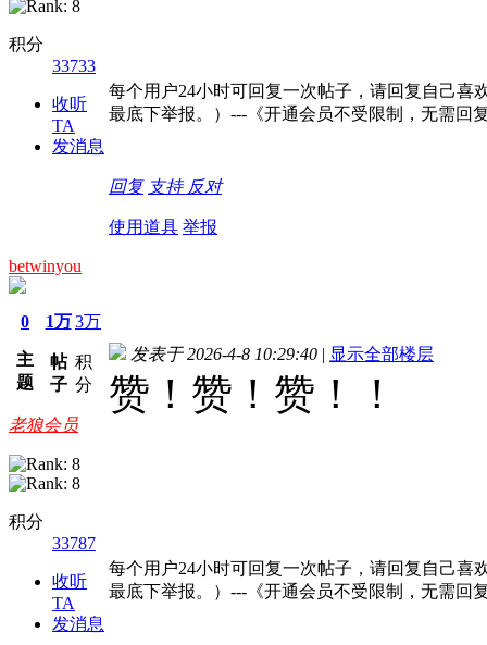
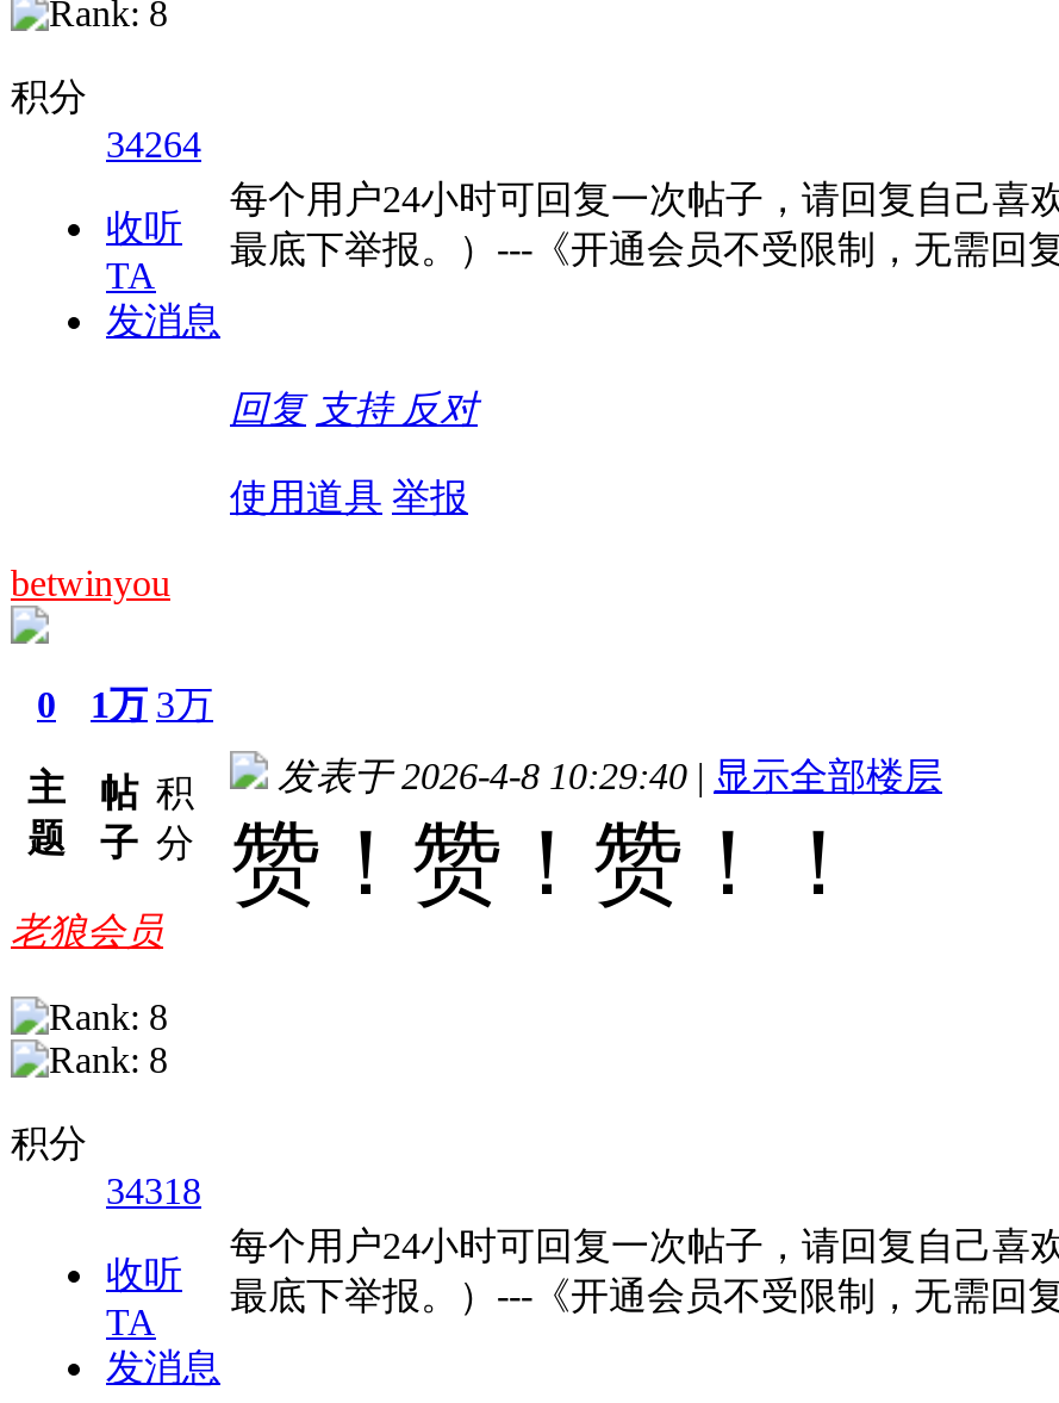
[52,56,96,75] 33733 -> [106,123,201,164] 34264
[52,534,96,552] 33787 -> [106,1170,201,1211] 34318

